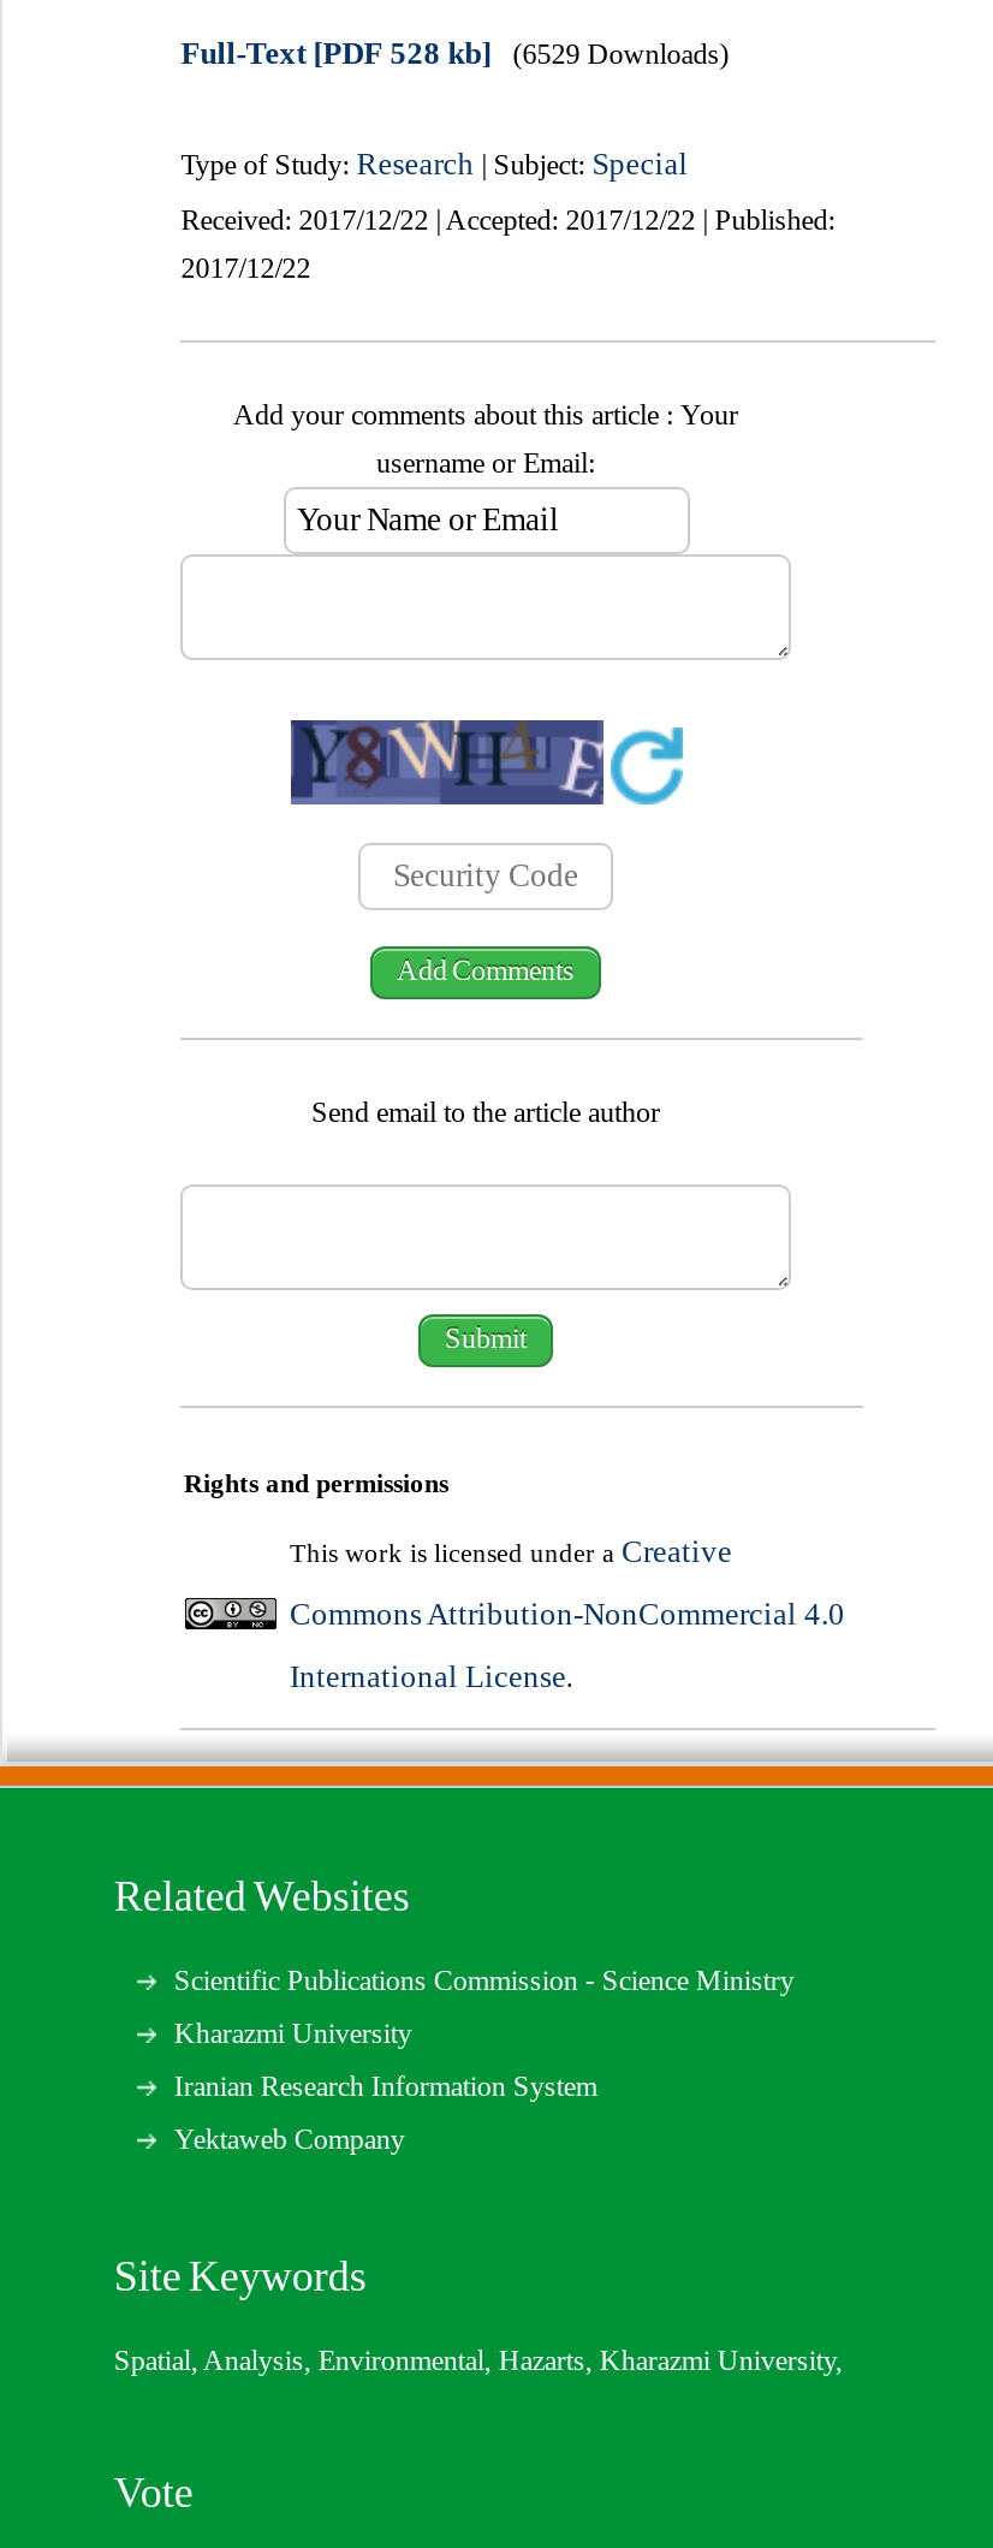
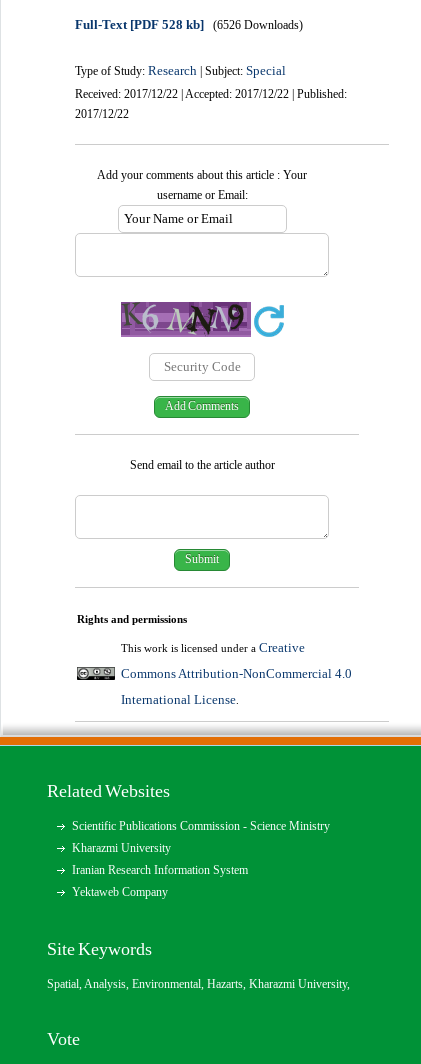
[181,34,729,70] Full-Text [PDF 528 kb] (6529 Downloads) -> [75,16,303,31] Full-Text [PDF 528 kb] (6526 Downloads)
[291,720,603,804] [image] -> [121,302,251,337] [image]

